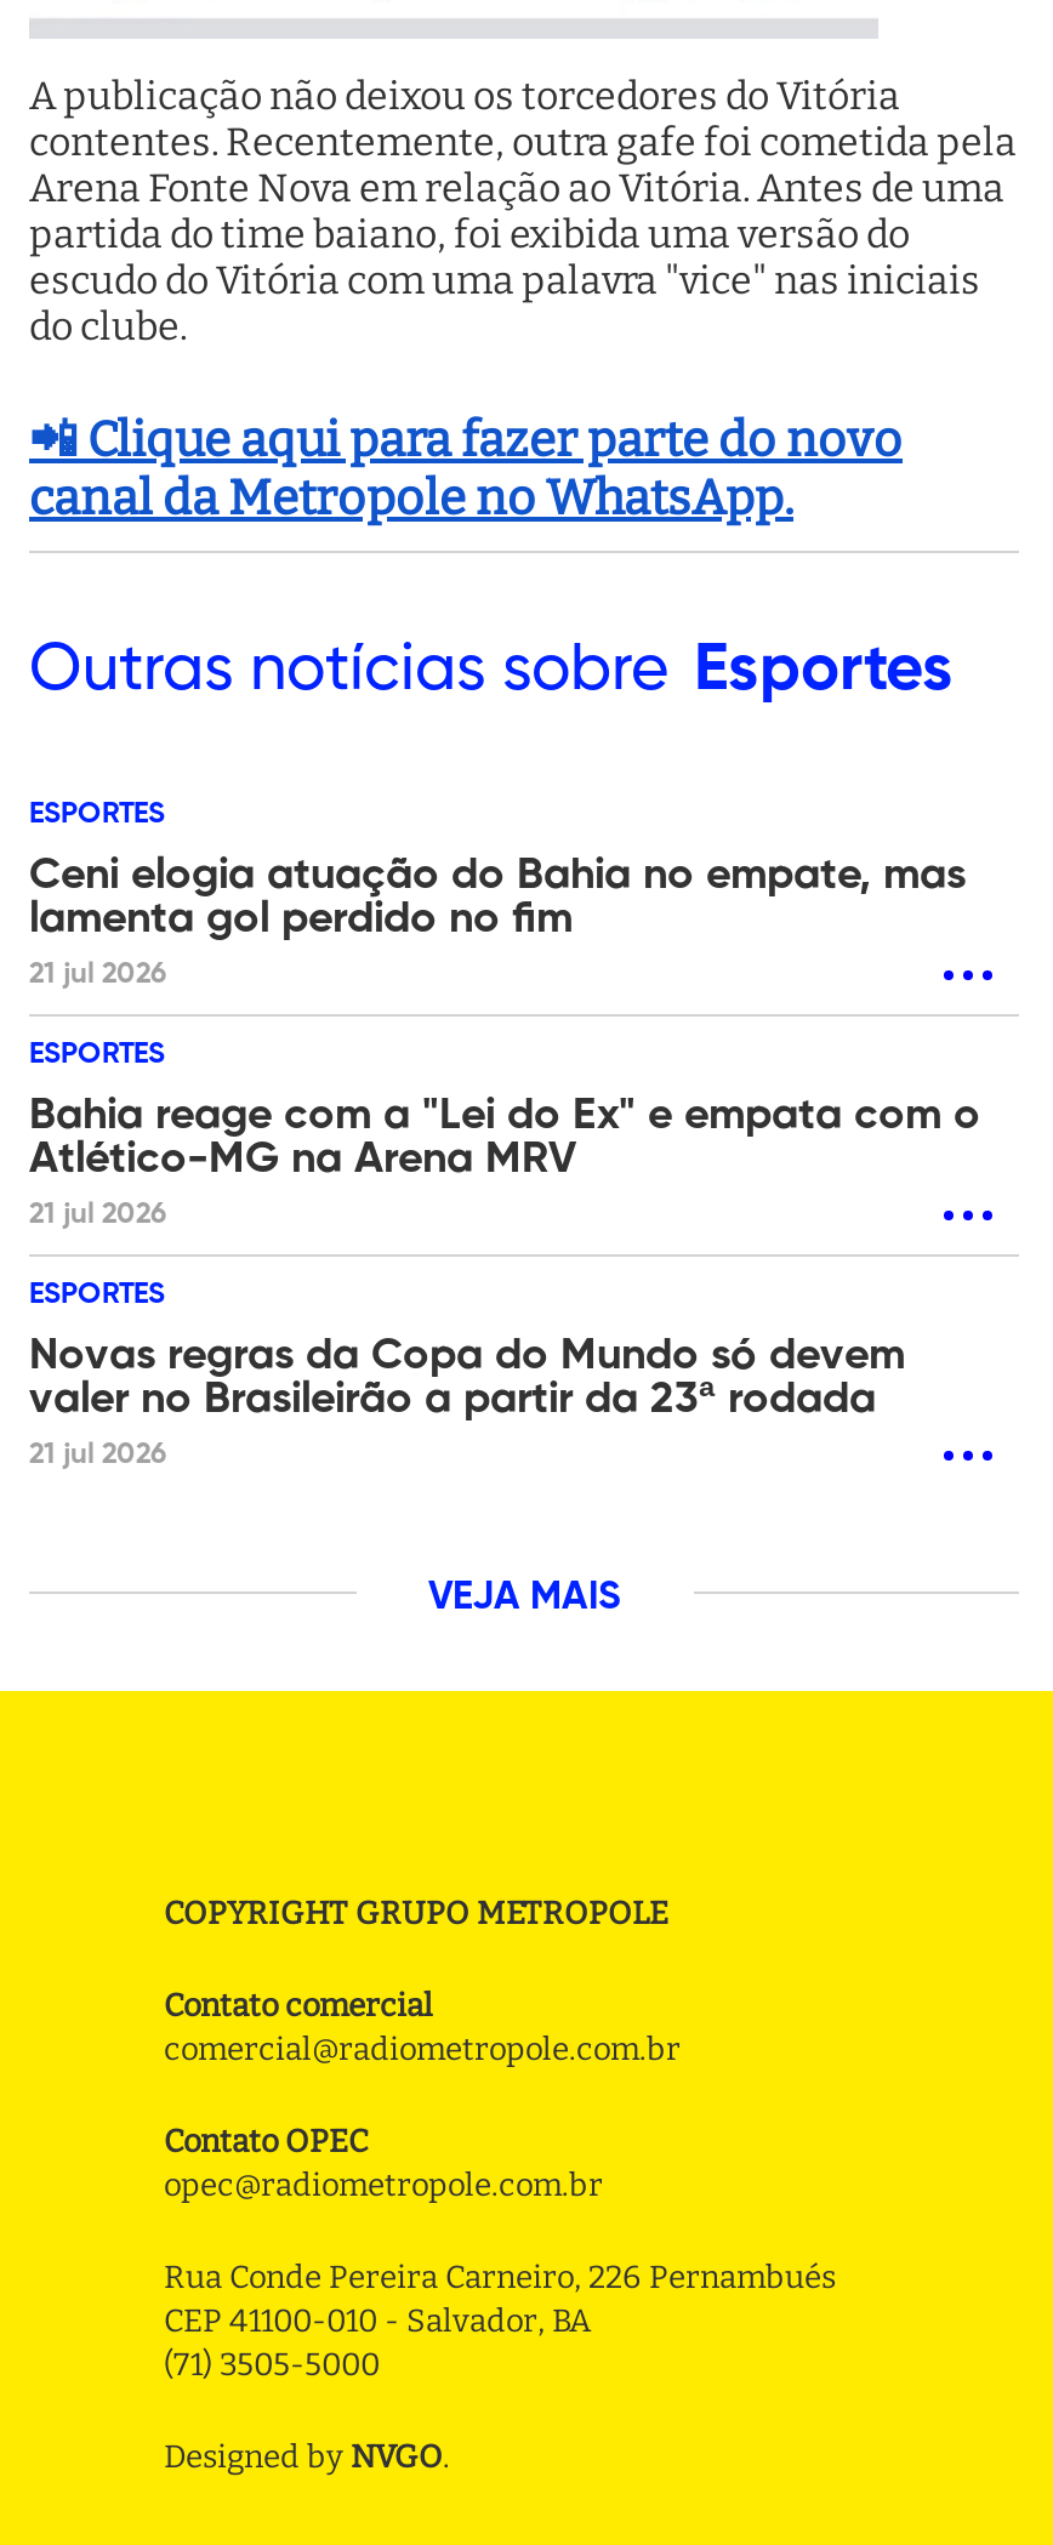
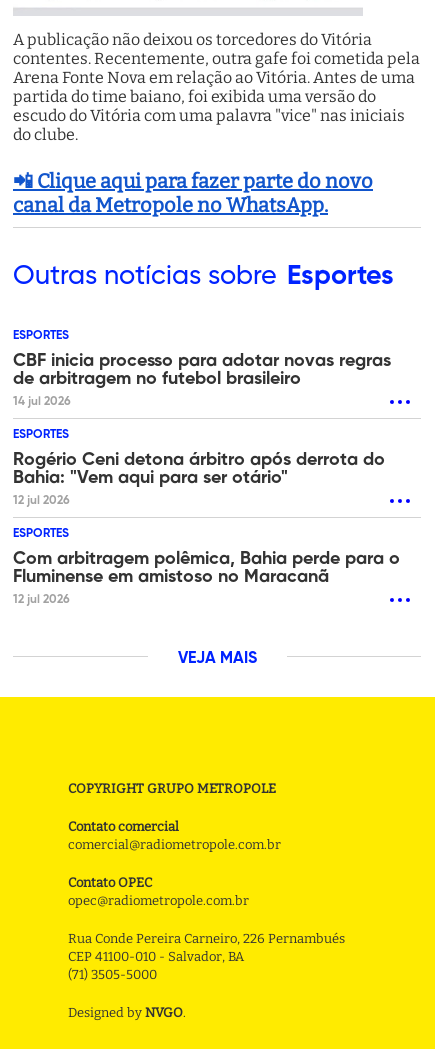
[29,853,966,989] Ceni elogia atuação do Bahia no empate, mas | lamenta gol perdido no fim | 21 jul 2026 -> [13,351,391,407] CBF inicia processo para adotar novas regras | de arbitragem no futebol brasileiro | 14 jul 2026
[29,1093,980,1229] Bahia reage com a "Lei do Ex" e empata com o | Atlético-MG na Arena MRV | 21 jul 2026 -> [13,450,385,506] Rogério Ceni detona árbitro após derrota do | Bahia: "Vem aqui para ser otário" | 12 jul 2026
[29,1333,905,1469] Novas regras da Copa do Mundo só devem | valer no Brasileirão a partir da 23ª rodada | 21 jul 2026 -> [13,549,400,605] Com arbitragem polêmica, Bahia perde para o | Fluminense em amistoso no Maracanã | 12 jul 2026

